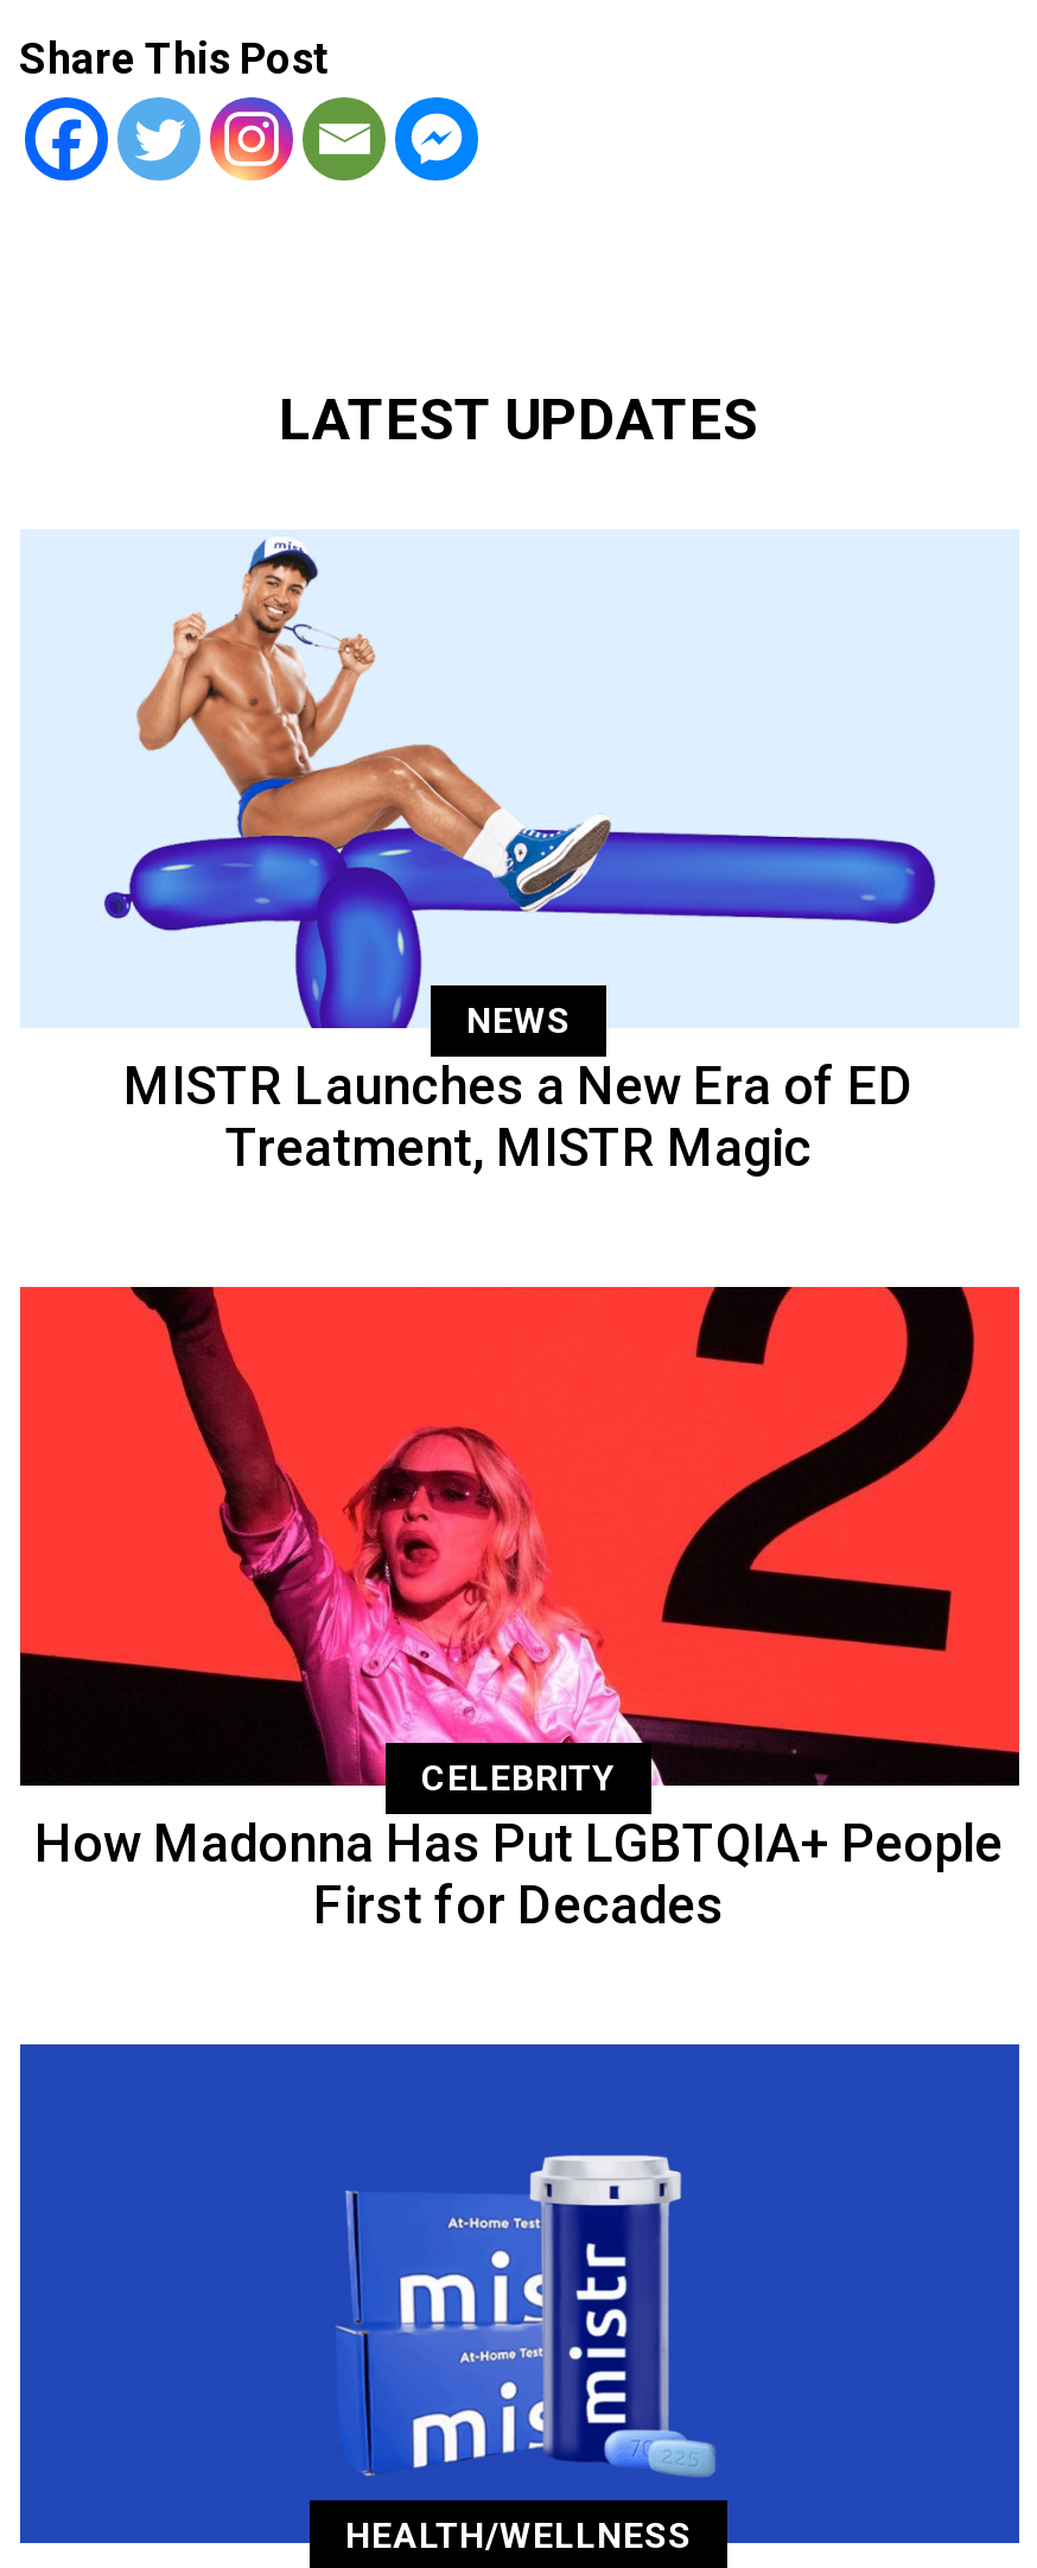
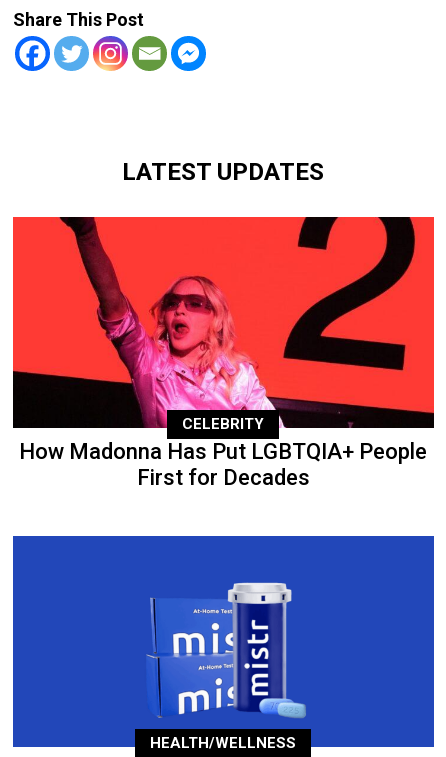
[23,532,1017,1178] [image] | NEWS | MISTR Launches a New Era of ED | Treatment, MISTR Magic -> none

